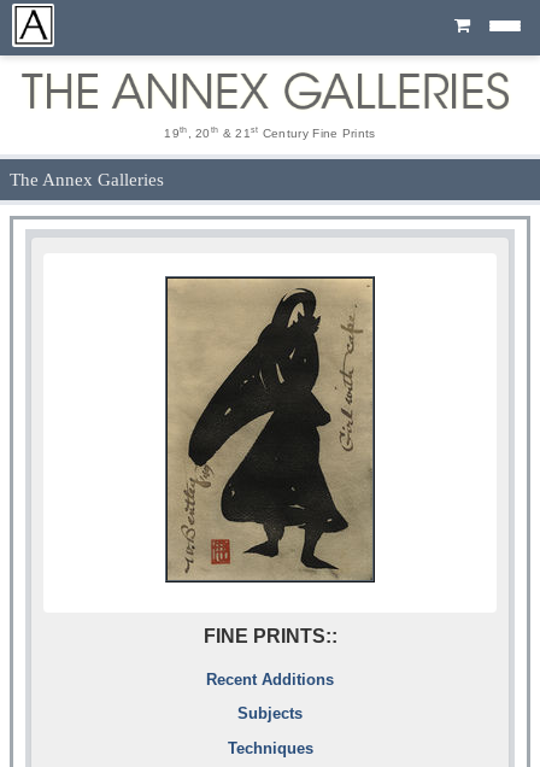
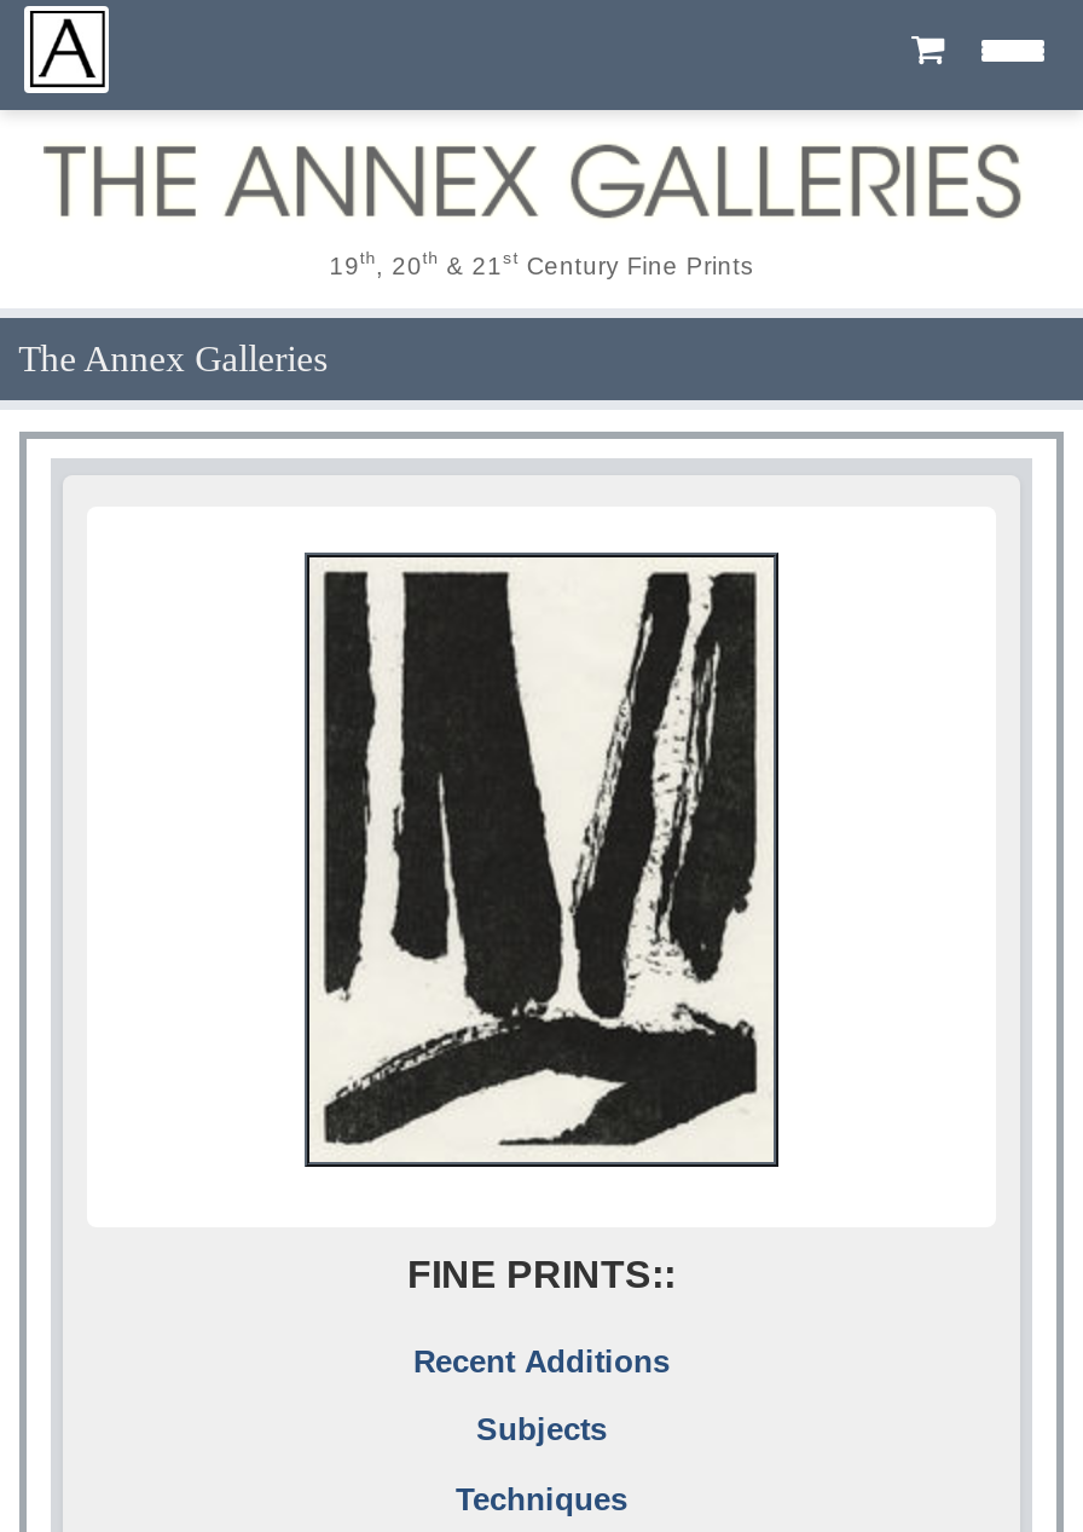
[152,276,388,582] [image] -> [302,550,781,1169] [image]

